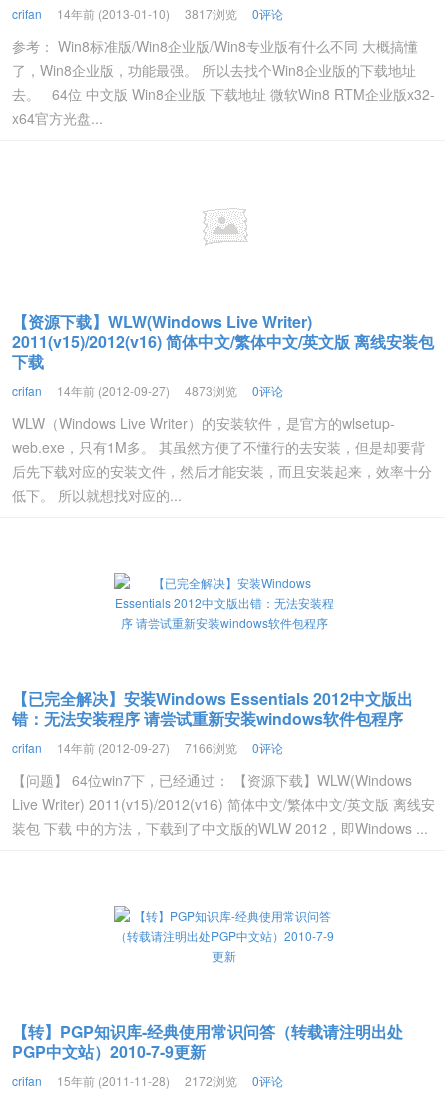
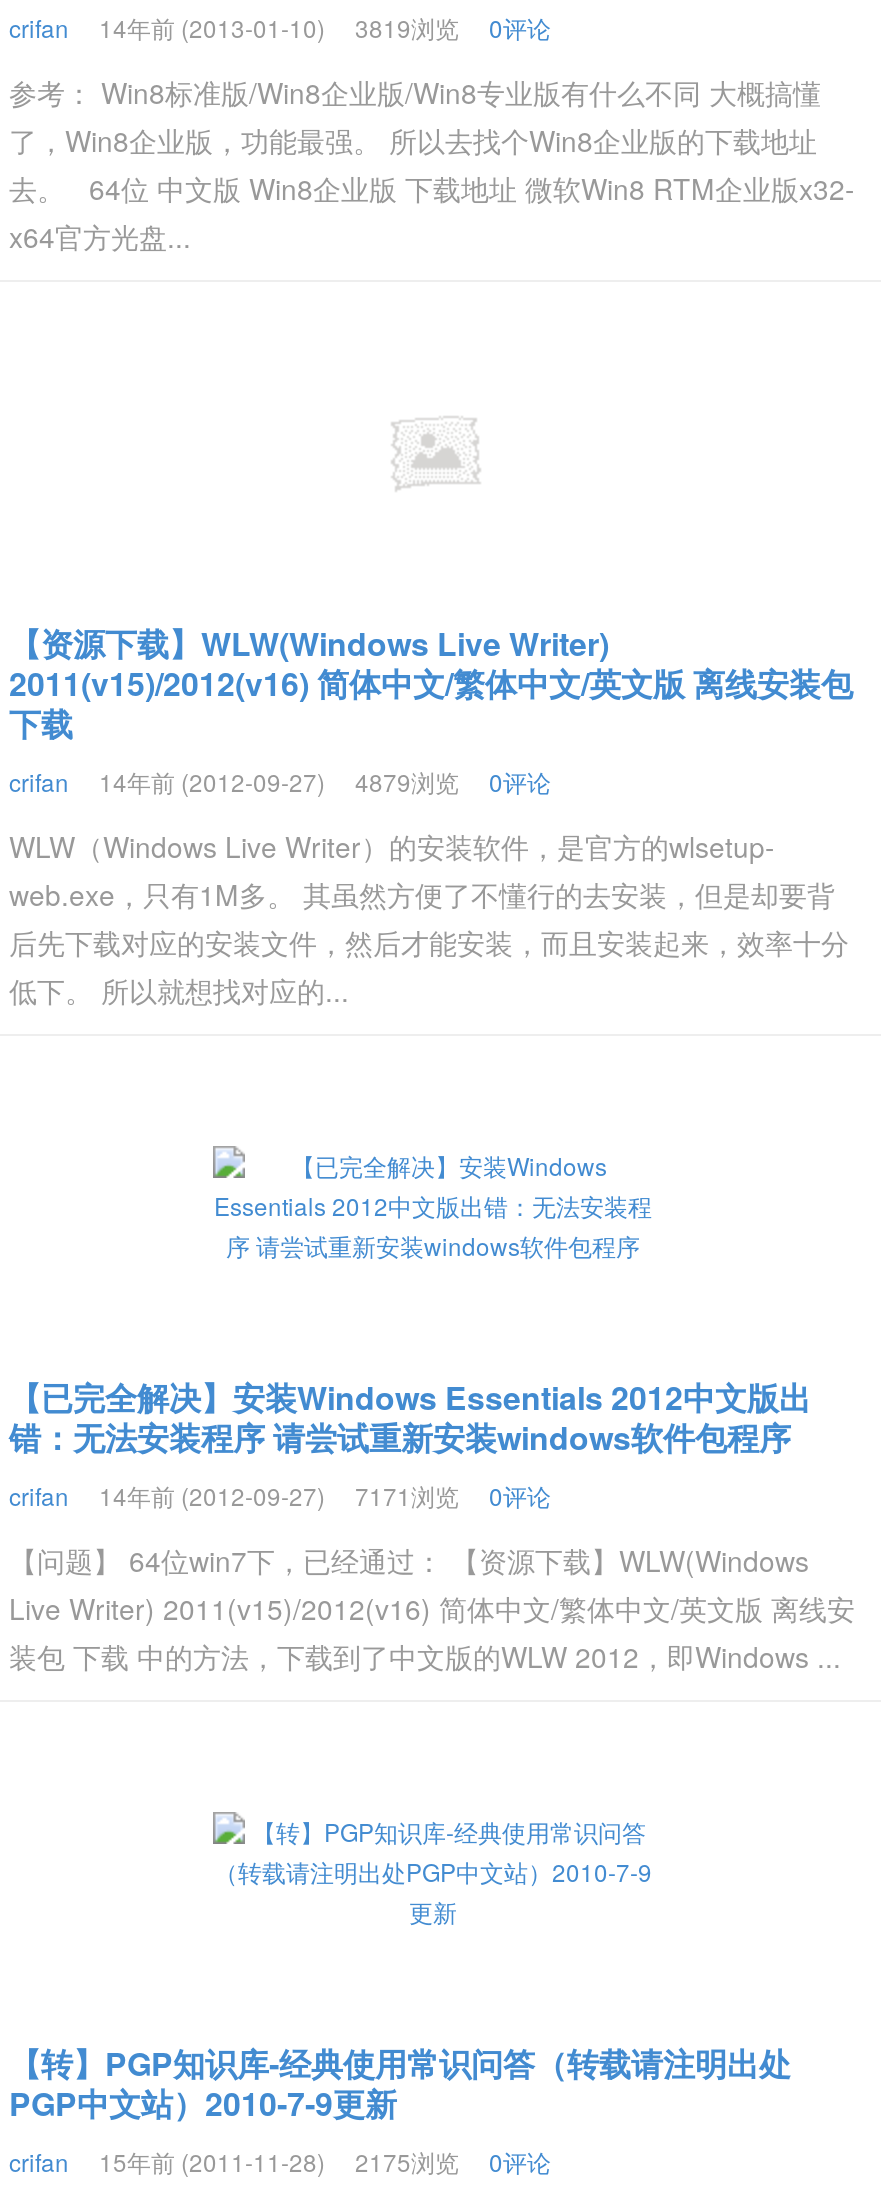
[12,5,283,22] crifan 14年前 (2013-01-10) 3817浏览 0评论 -> [9,10,551,44] crifan 14年前 (2013-01-10) 3819浏览 0评论
[12,382,283,399] crifan 14年前 (2012-09-27) 4873浏览 0评论 -> [9,764,551,798] crifan 14年前 (2012-09-27) 4879浏览 0评论
[12,739,283,756] crifan 14年前 (2012-09-27) 7166浏览 0评论 -> [9,1478,551,1512] crifan 14年前 (2012-09-27) 7171浏览 0评论
[12,1072,283,1089] crifan 15年前 (2011-11-28) 2172浏览 0评论 -> [9,2144,551,2178] crifan 15年前 (2011-11-28) 2175浏览 0评论

